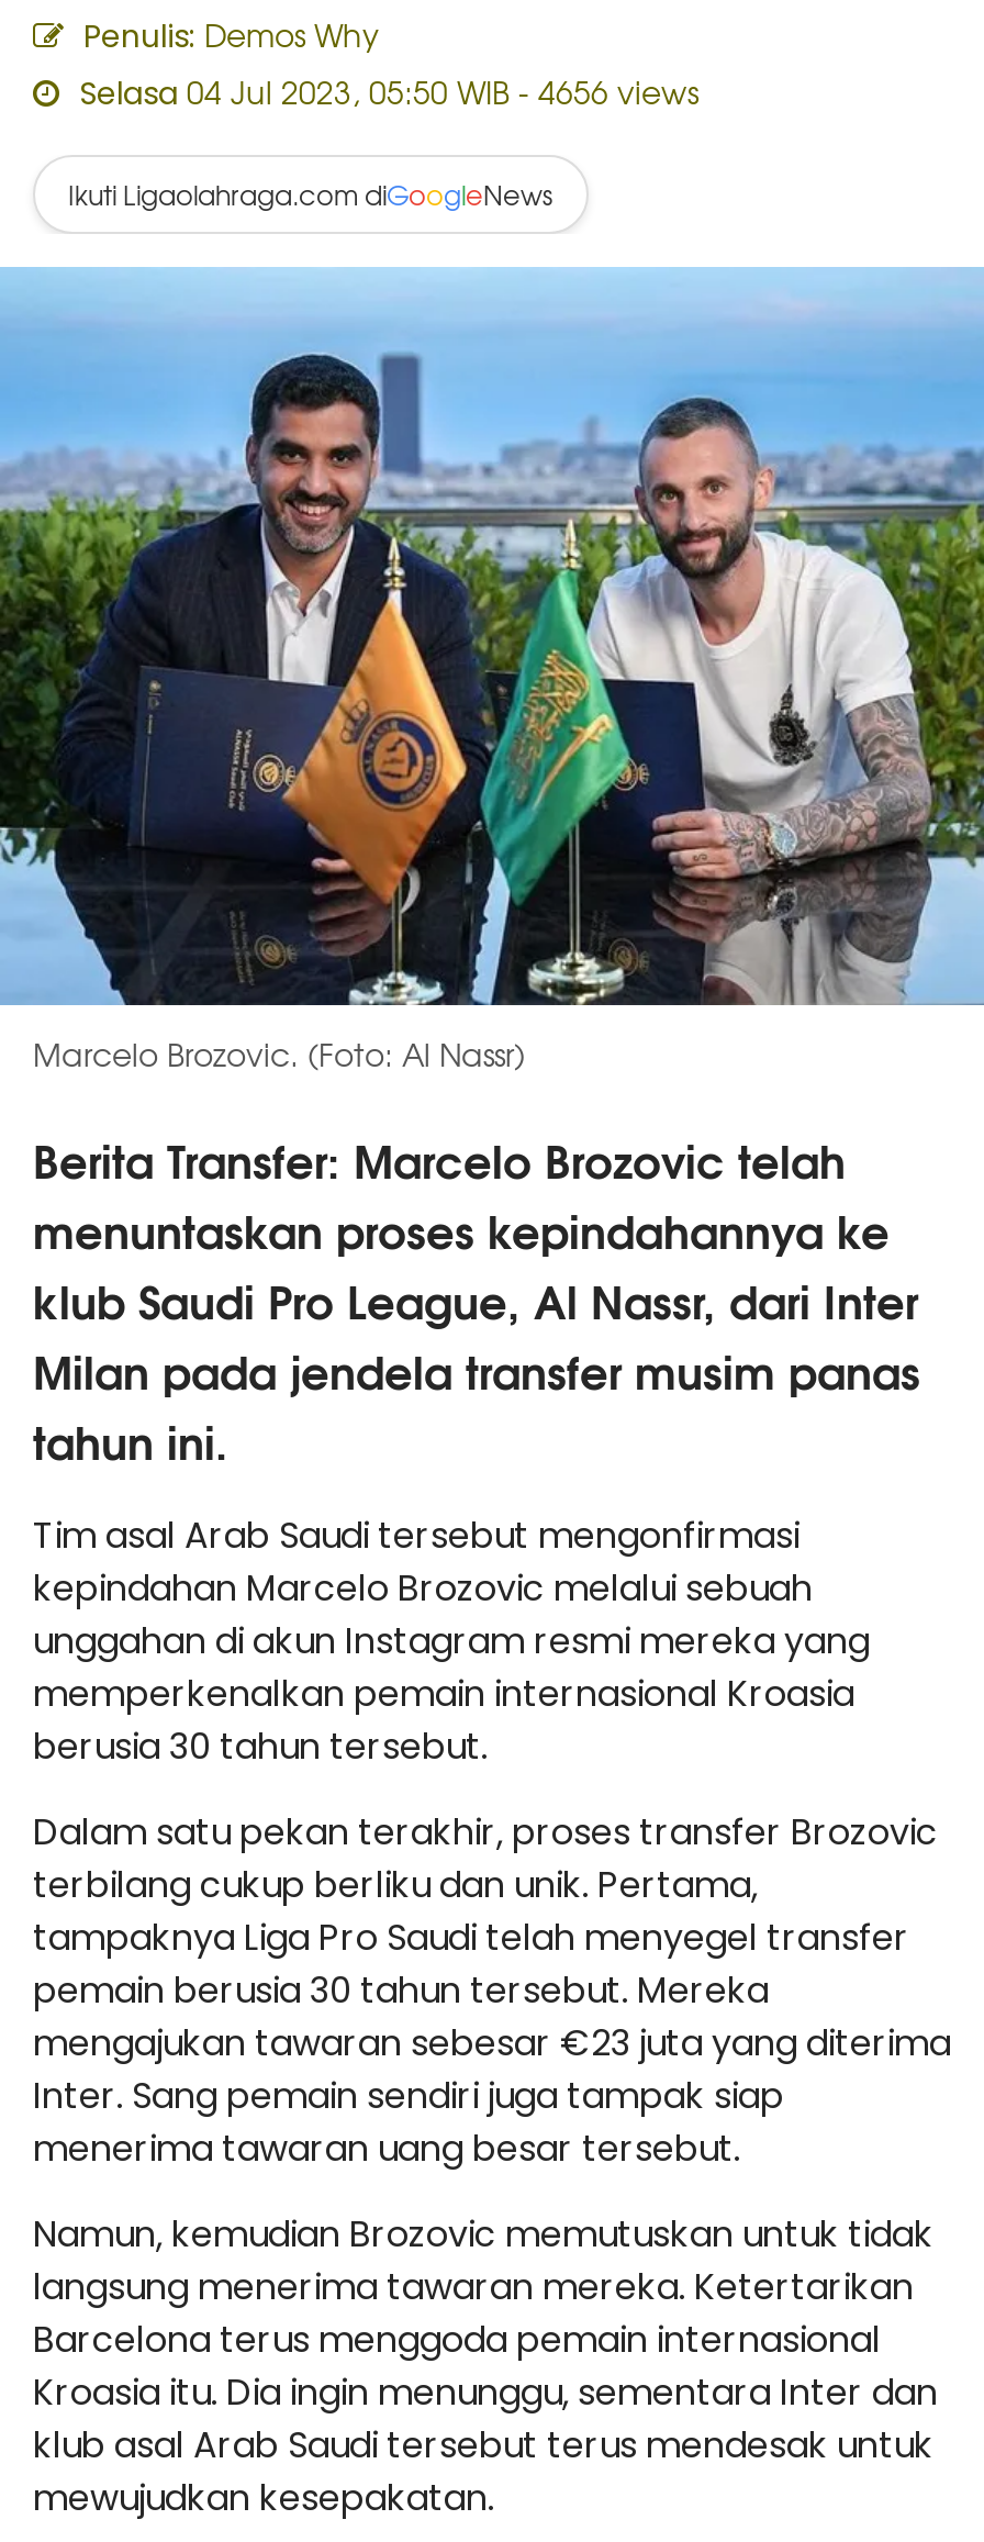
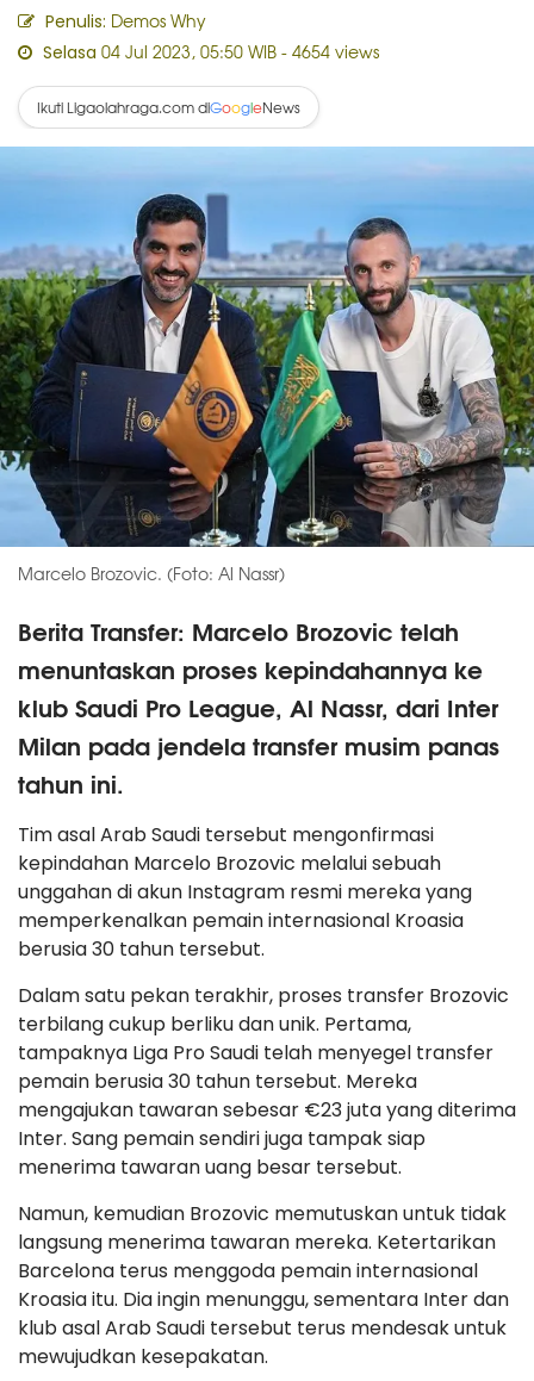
[70,69,698,113] Selasa 04 Jul 2023, 05:50 WIB - 4656 views -> [38,39,379,63] Selasa 04 Jul 2023, 05:50 WIB - 4654 views

